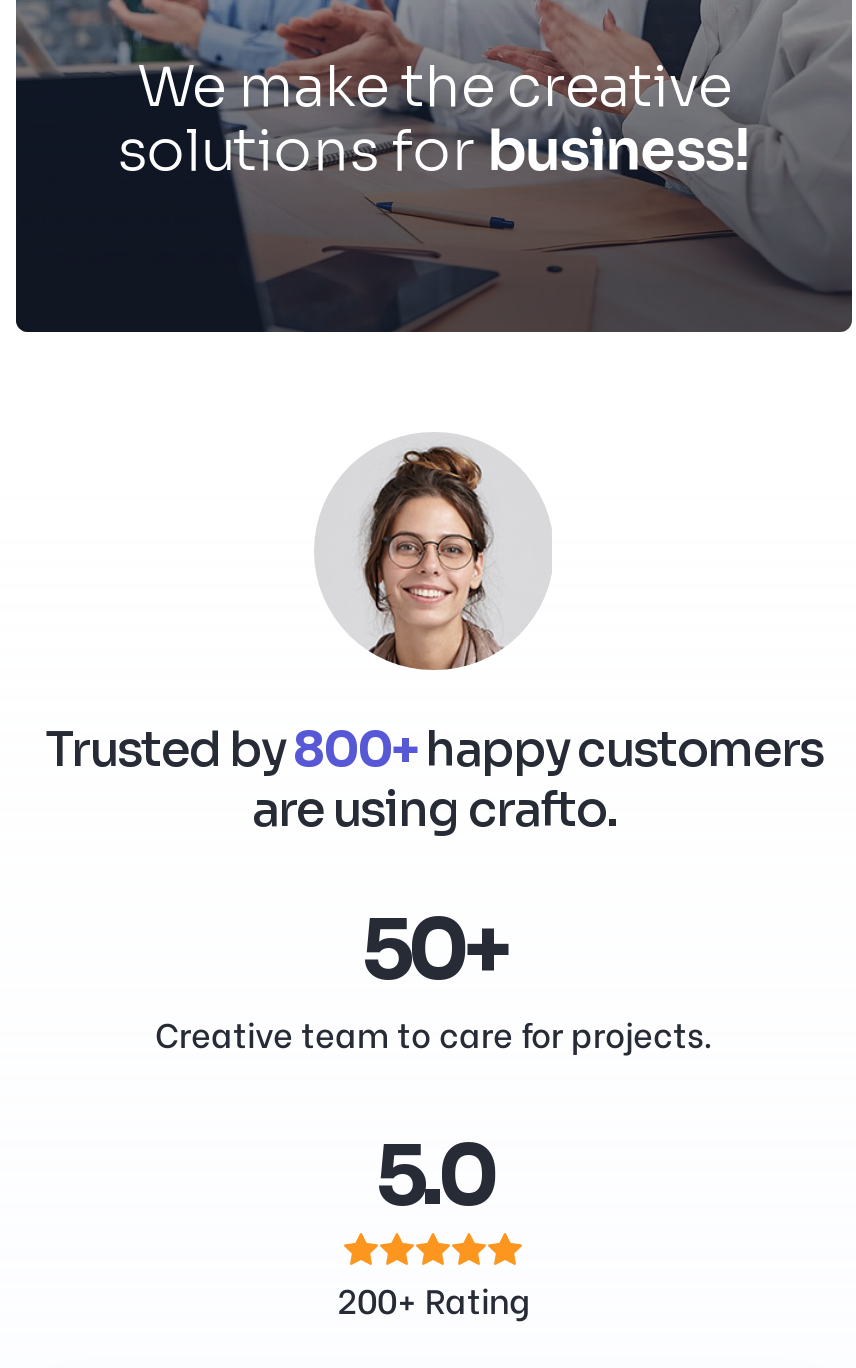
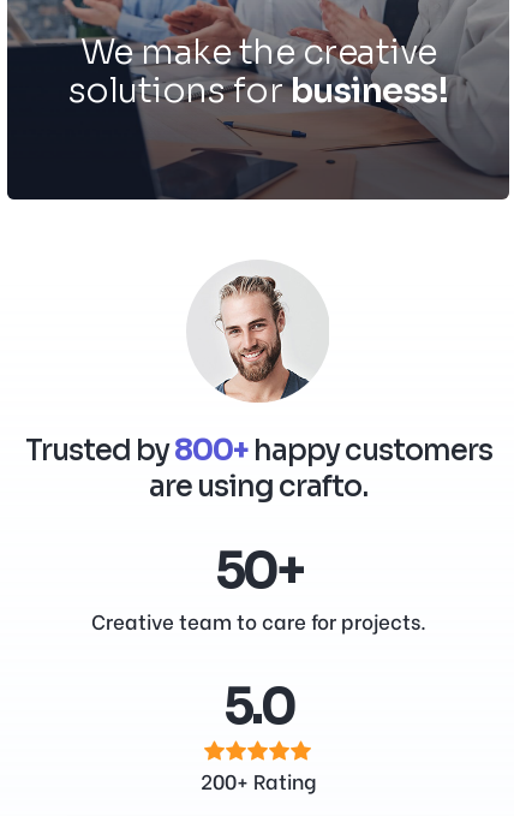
[106,114,476,186] solutions for -> [68,68,448,112] solutions for business!
[360,444,516,670] [image] -> [215,268,309,403] [image]

